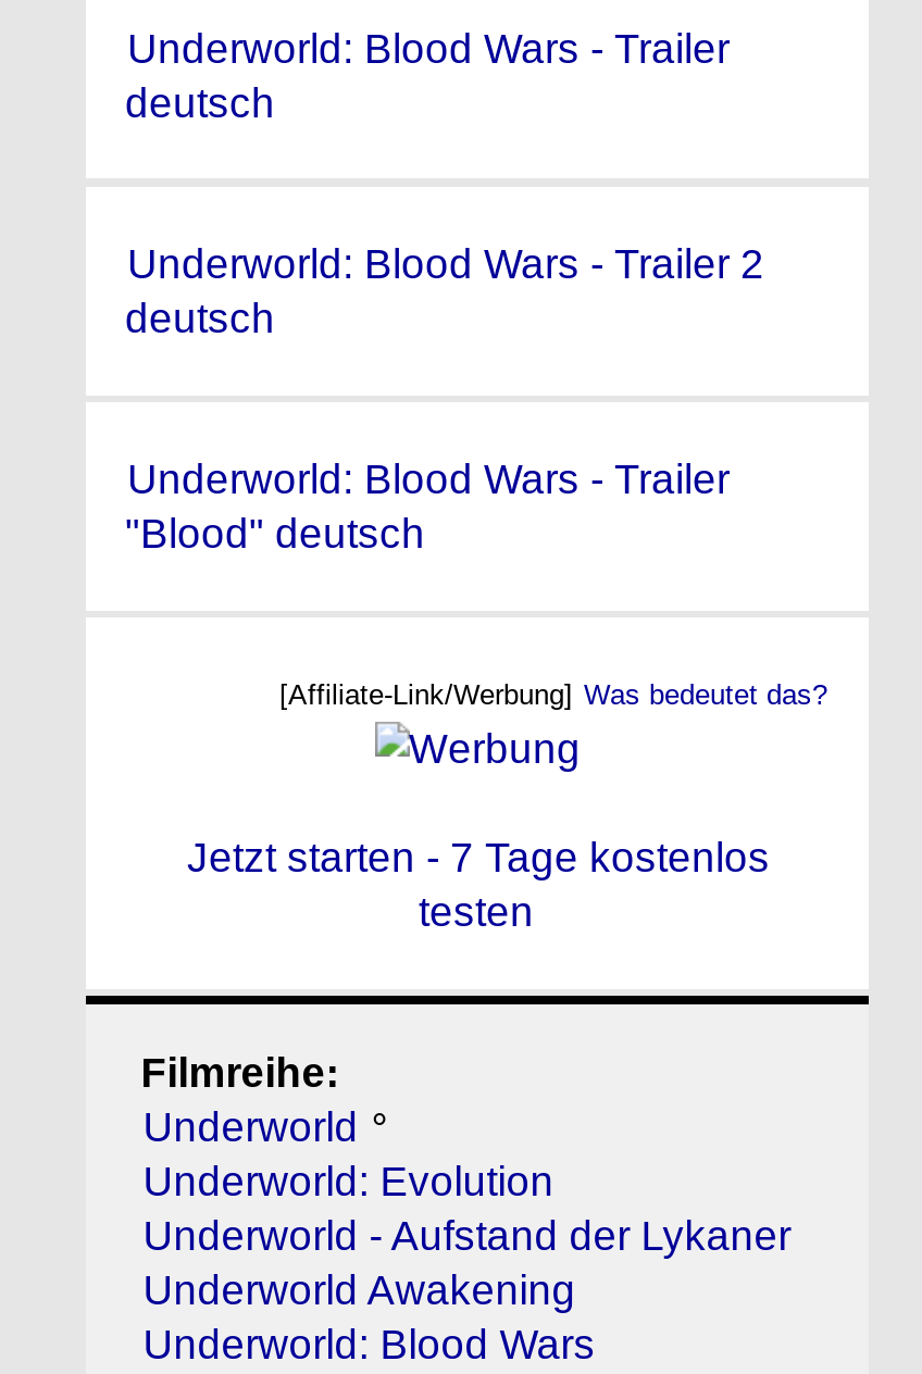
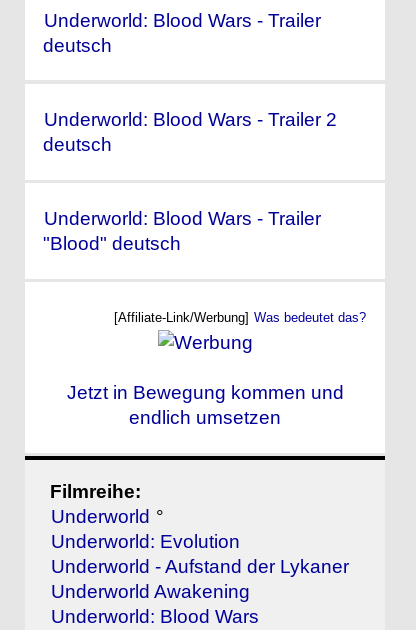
[187,835,770,935] Jetzt starten - 7 Tage kostenlos | testen -> [67,382,344,428] Jetzt in Bewegung kommen und | endlich umsetzen

